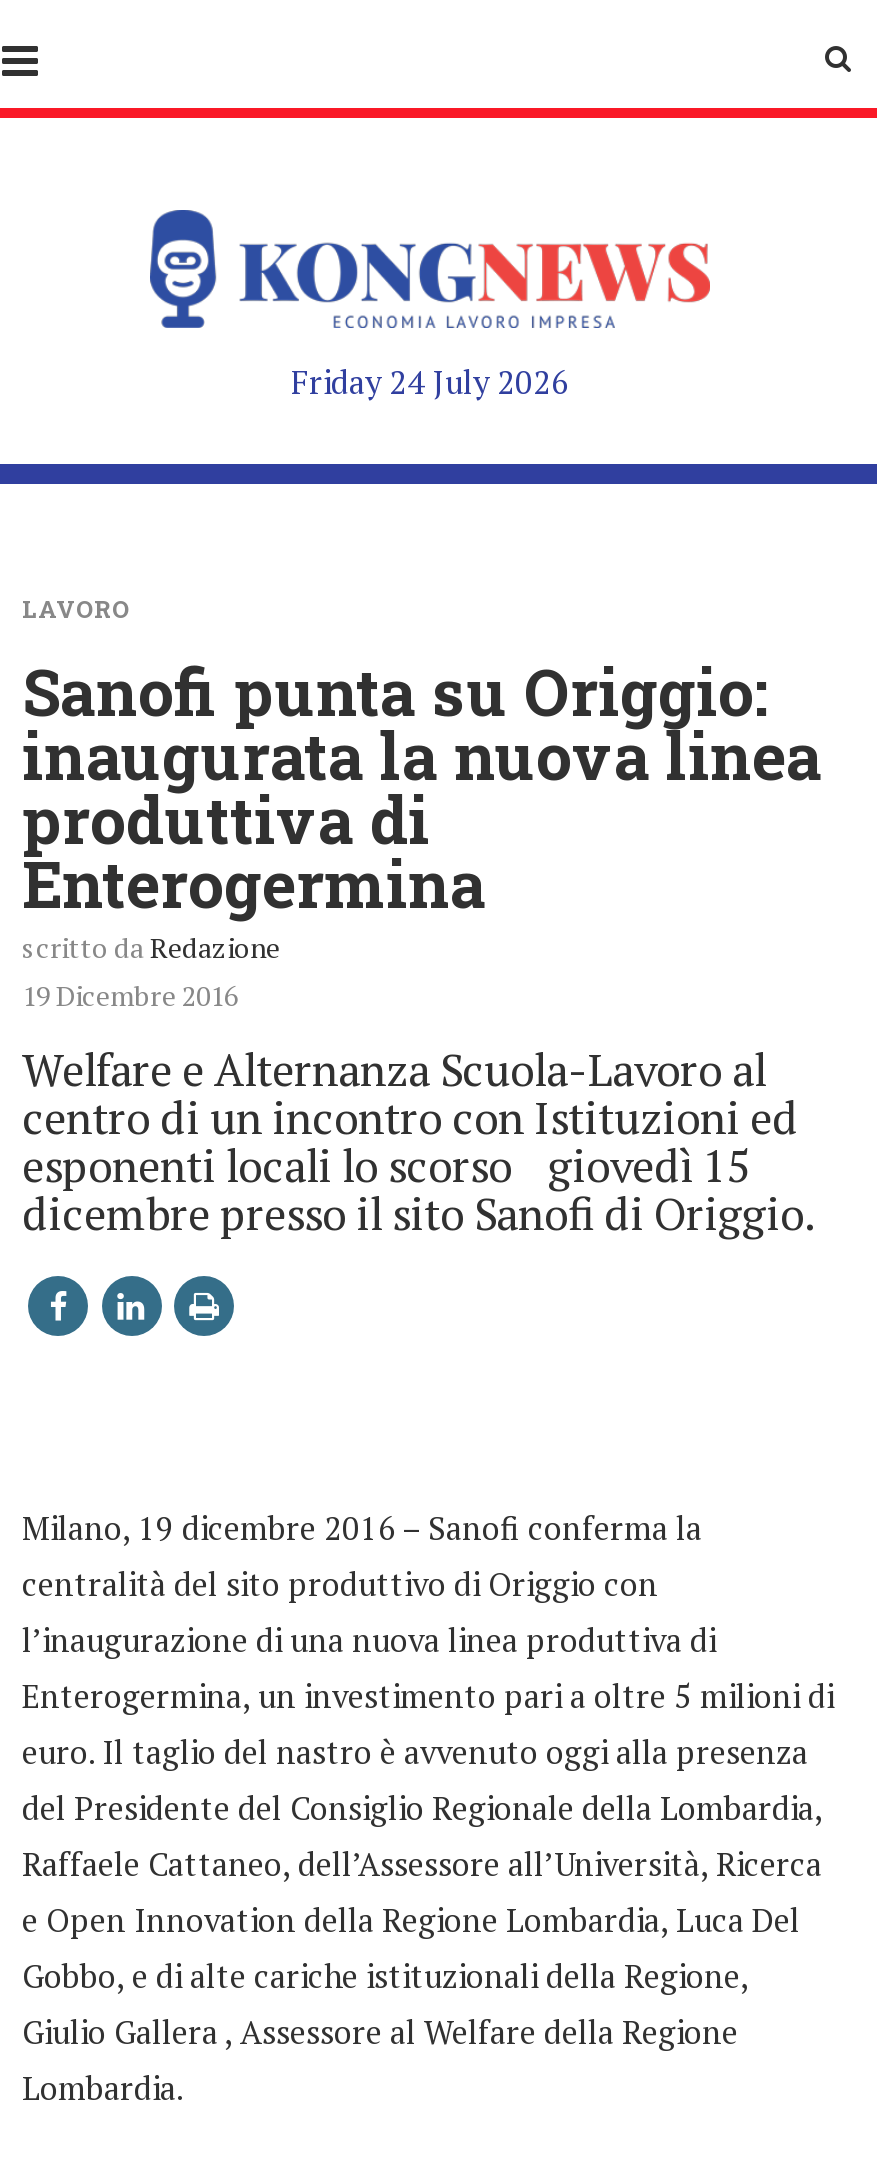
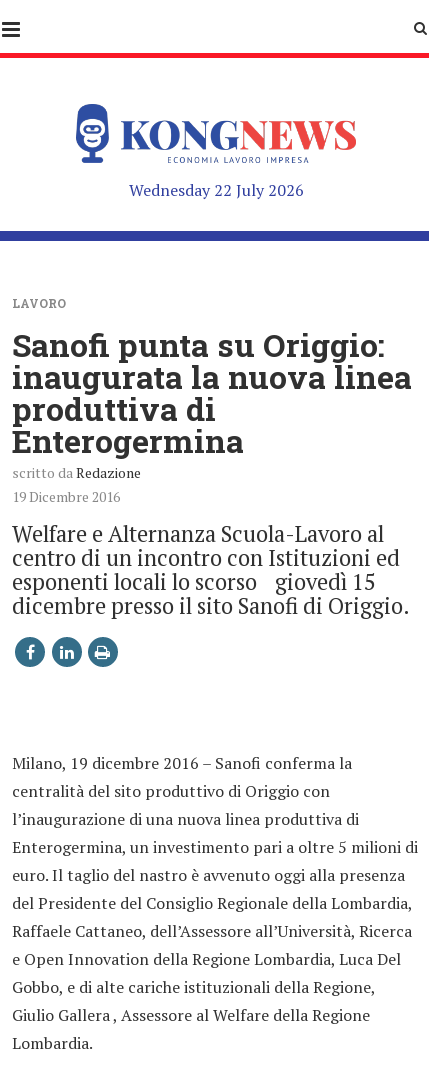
[291,360,569,404] Friday 24 July 2026 -> [128,179,303,201] Wednesday 22 July 2026

